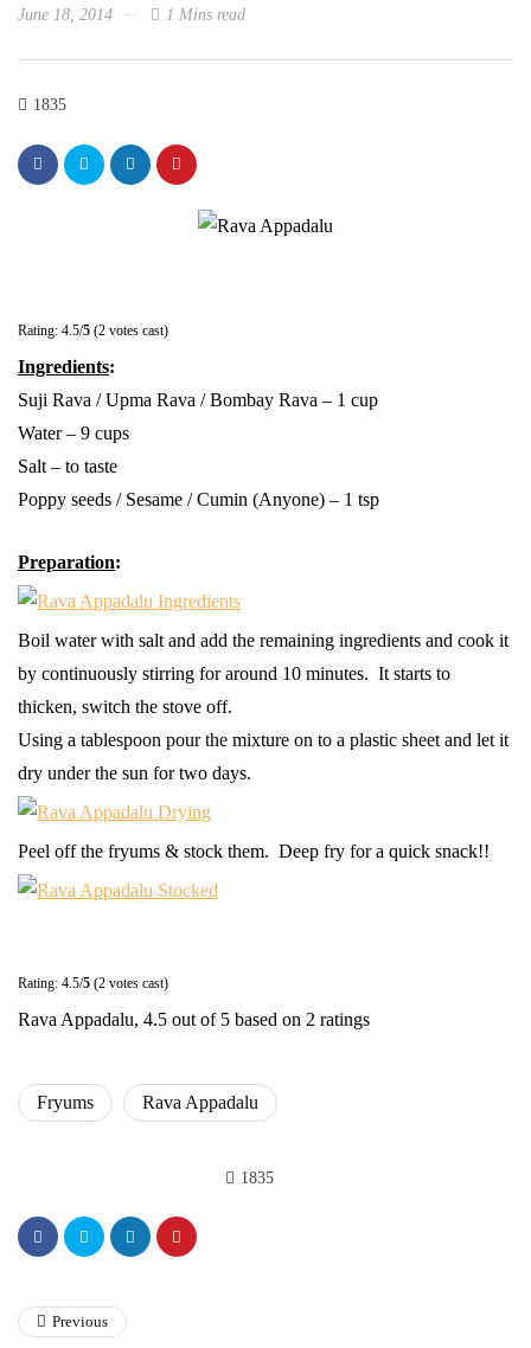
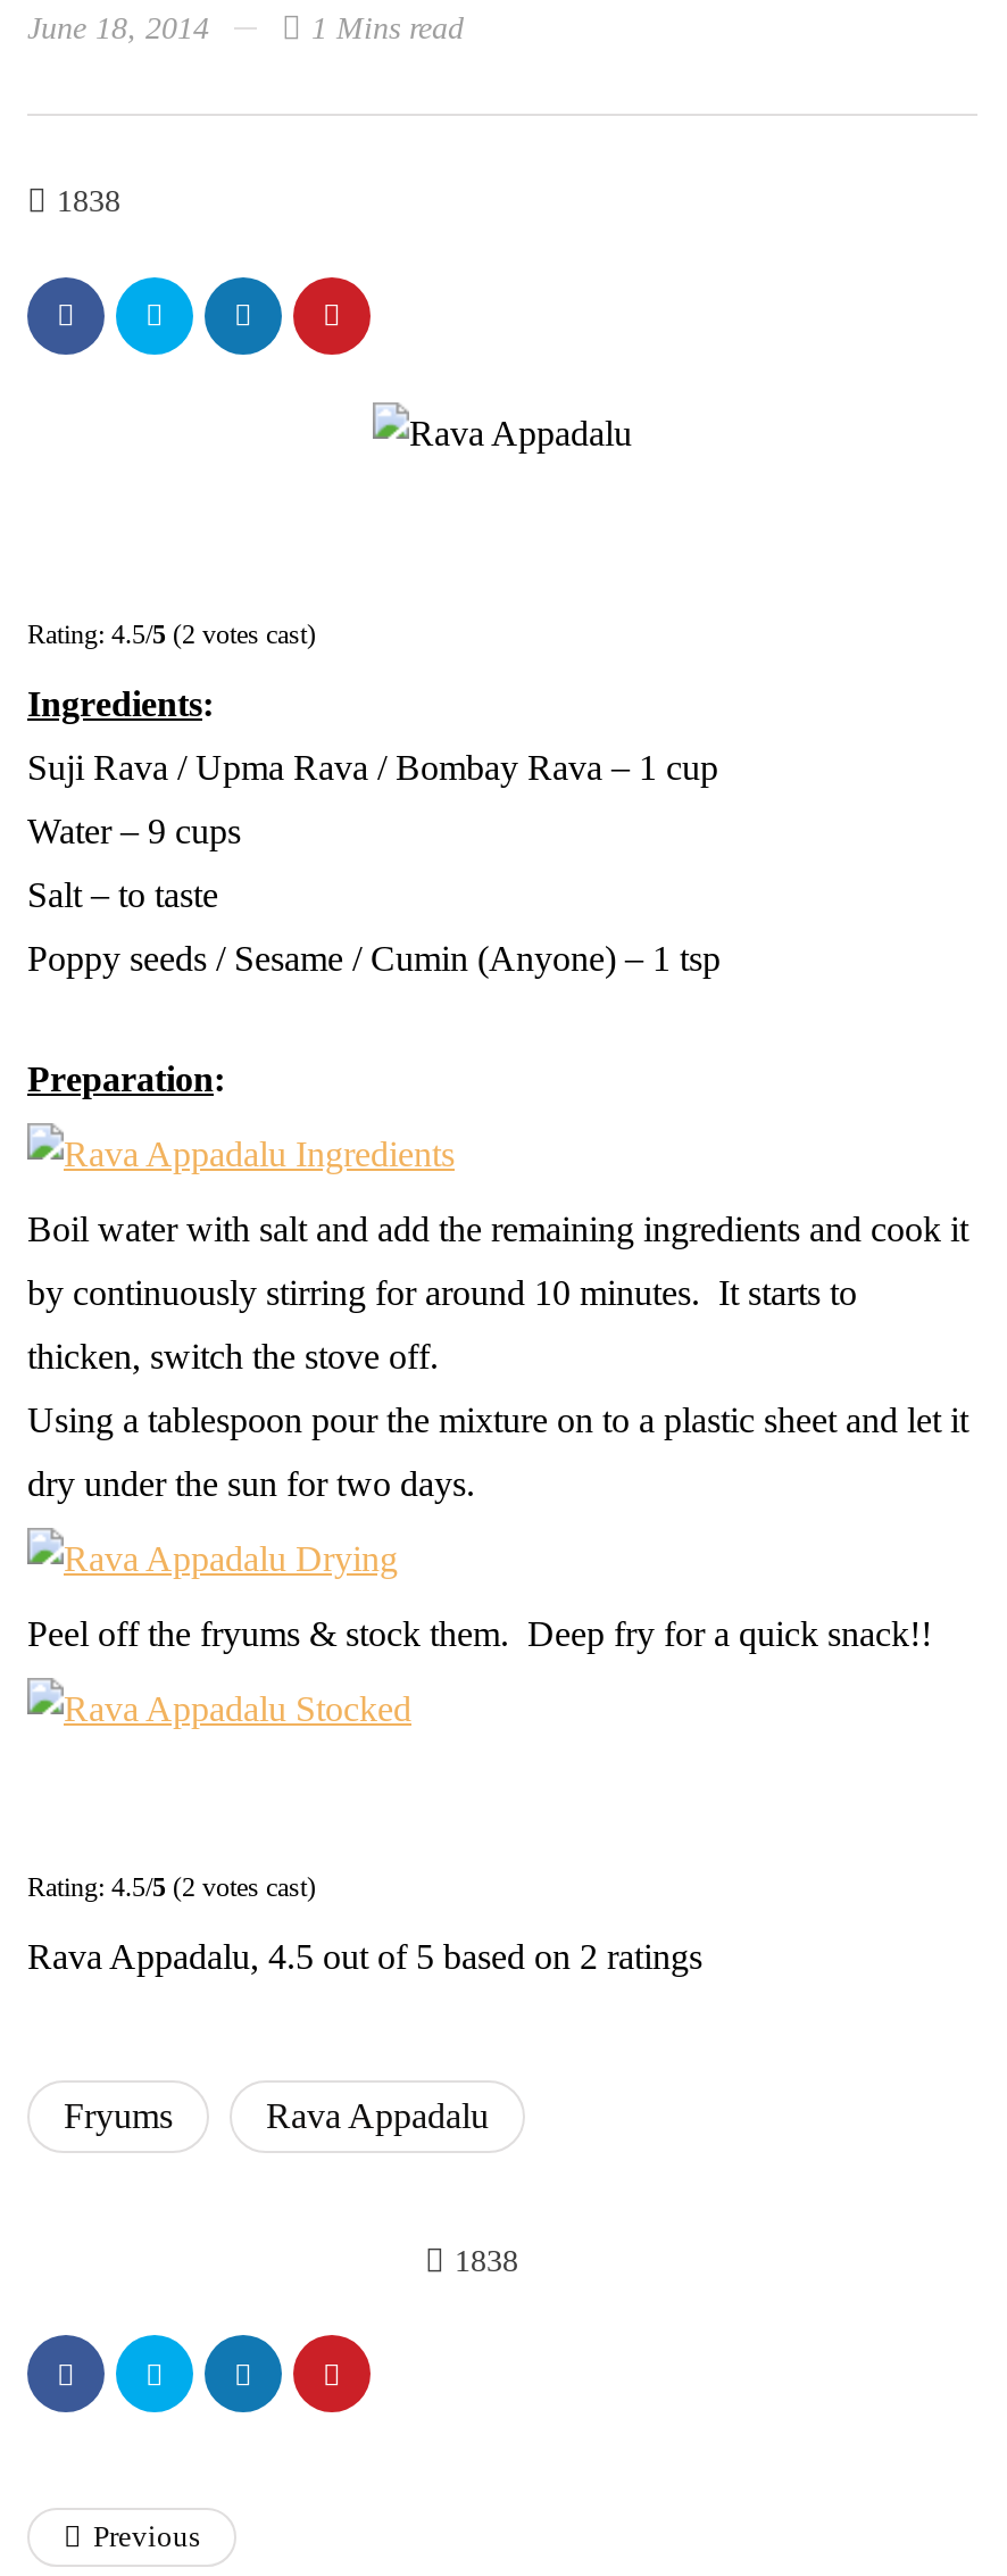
[33,96,66,114] 1835 -> [57,184,120,218] 1838
[241,1169,274,1187] 1835 -> [455,2245,518,2279] 1838

